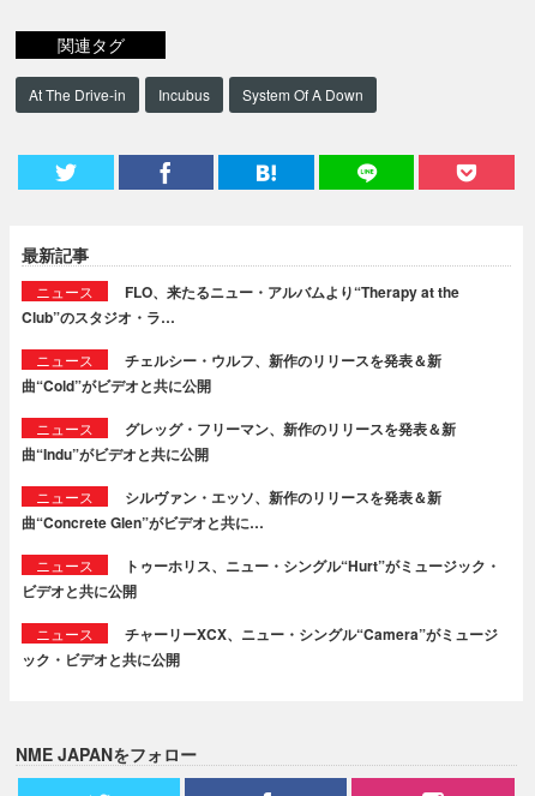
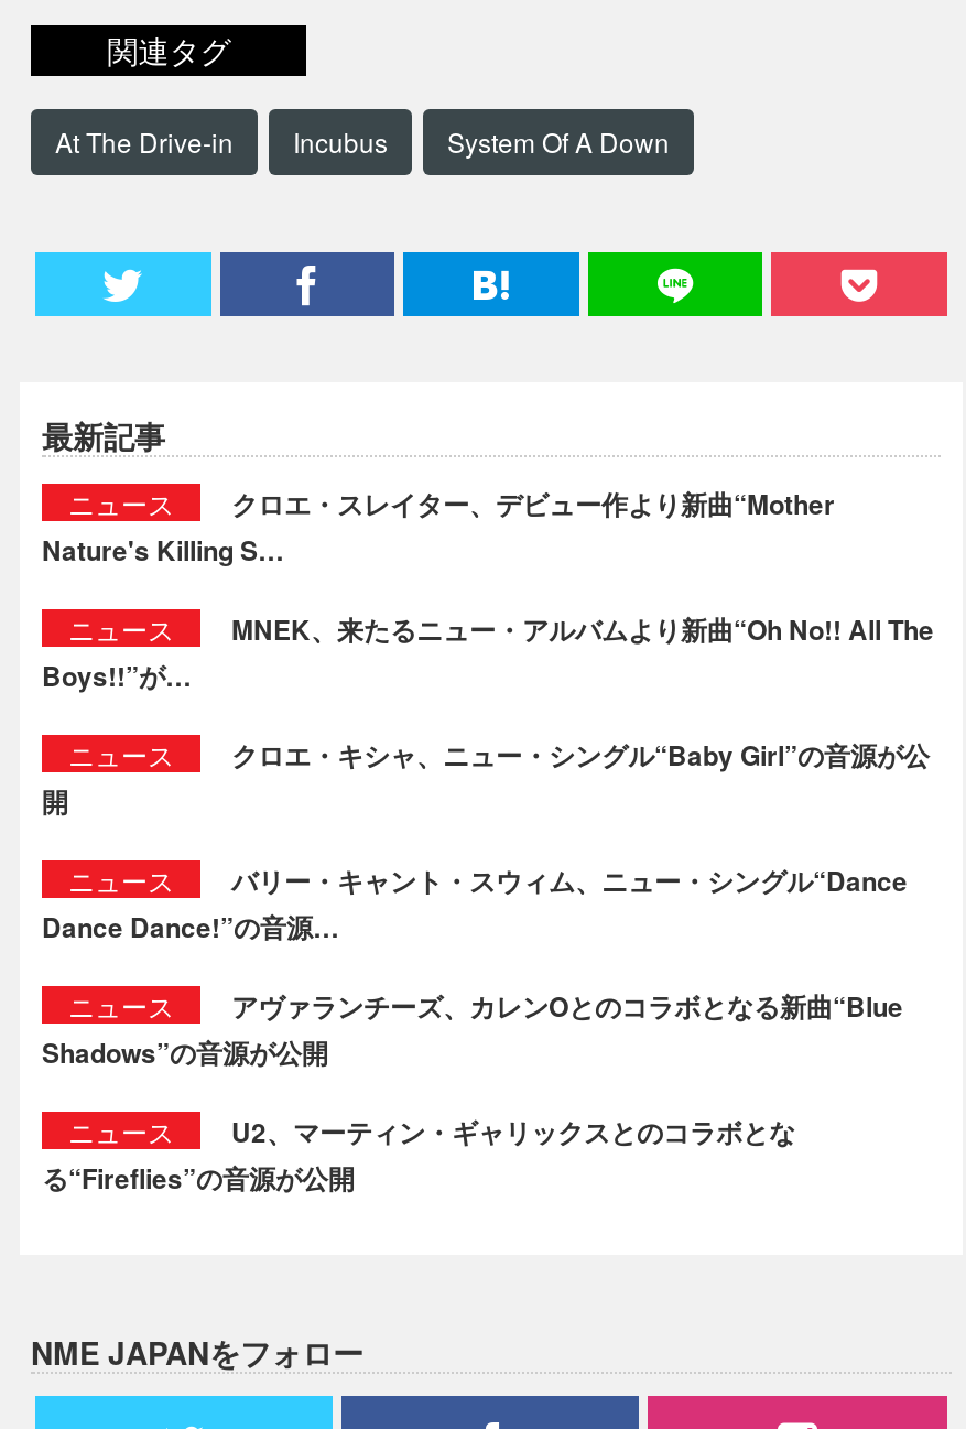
[22,281,459,328] FLO、来たるニュー・アルバムより“Therapy at the | Club”のスタジオ・ラ… -> [42,484,835,570] クロエ・スレイター、デビュー作より新曲“Mother | Nature's Killing S…
[22,350,441,396] チェルシー・ウルフ、新作のリリースを発表＆新 | 曲“Cold”がビデオと共に公開 -> [42,610,934,696] MNEK、来たるニュー・アルバムより新曲“Oh No!! All The | Boys!!”が…
[22,418,456,465] グレッグ・フリーマン、新作のリリースを発表＆新 | 曲“Indu”がビデオと共に公開 -> [42,735,930,821] クロエ・キシャ、ニュー・シングル“Baby Girl”の音源が公 | 開
[22,486,441,533] シルヴァン・エッソ、新作のリリースを発表＆新 | 曲“Concrete Glen”がビデオと共に… -> [42,861,908,947] バリー・キャント・スウィム、ニュー・シングル“Dance | Dance Dance!”の音源…
[22,555,500,602] トゥーホリス、ニュー・シングル“Hurt”がミュージック・ | ビデオと共に公開 -> [42,987,903,1072] アヴァランチーズ、カレンOとのコラボとなる新曲“Blue | Shadows”の音源が公開
[22,623,498,670] チャーリーXCX、ニュー・シングル“Camera”がミュージ | ック・ビデオと共に公開 -> [42,1112,795,1198] U2、マーティン・ギャリックスとのコラボとな | る“Fireflies”の音源が公開

